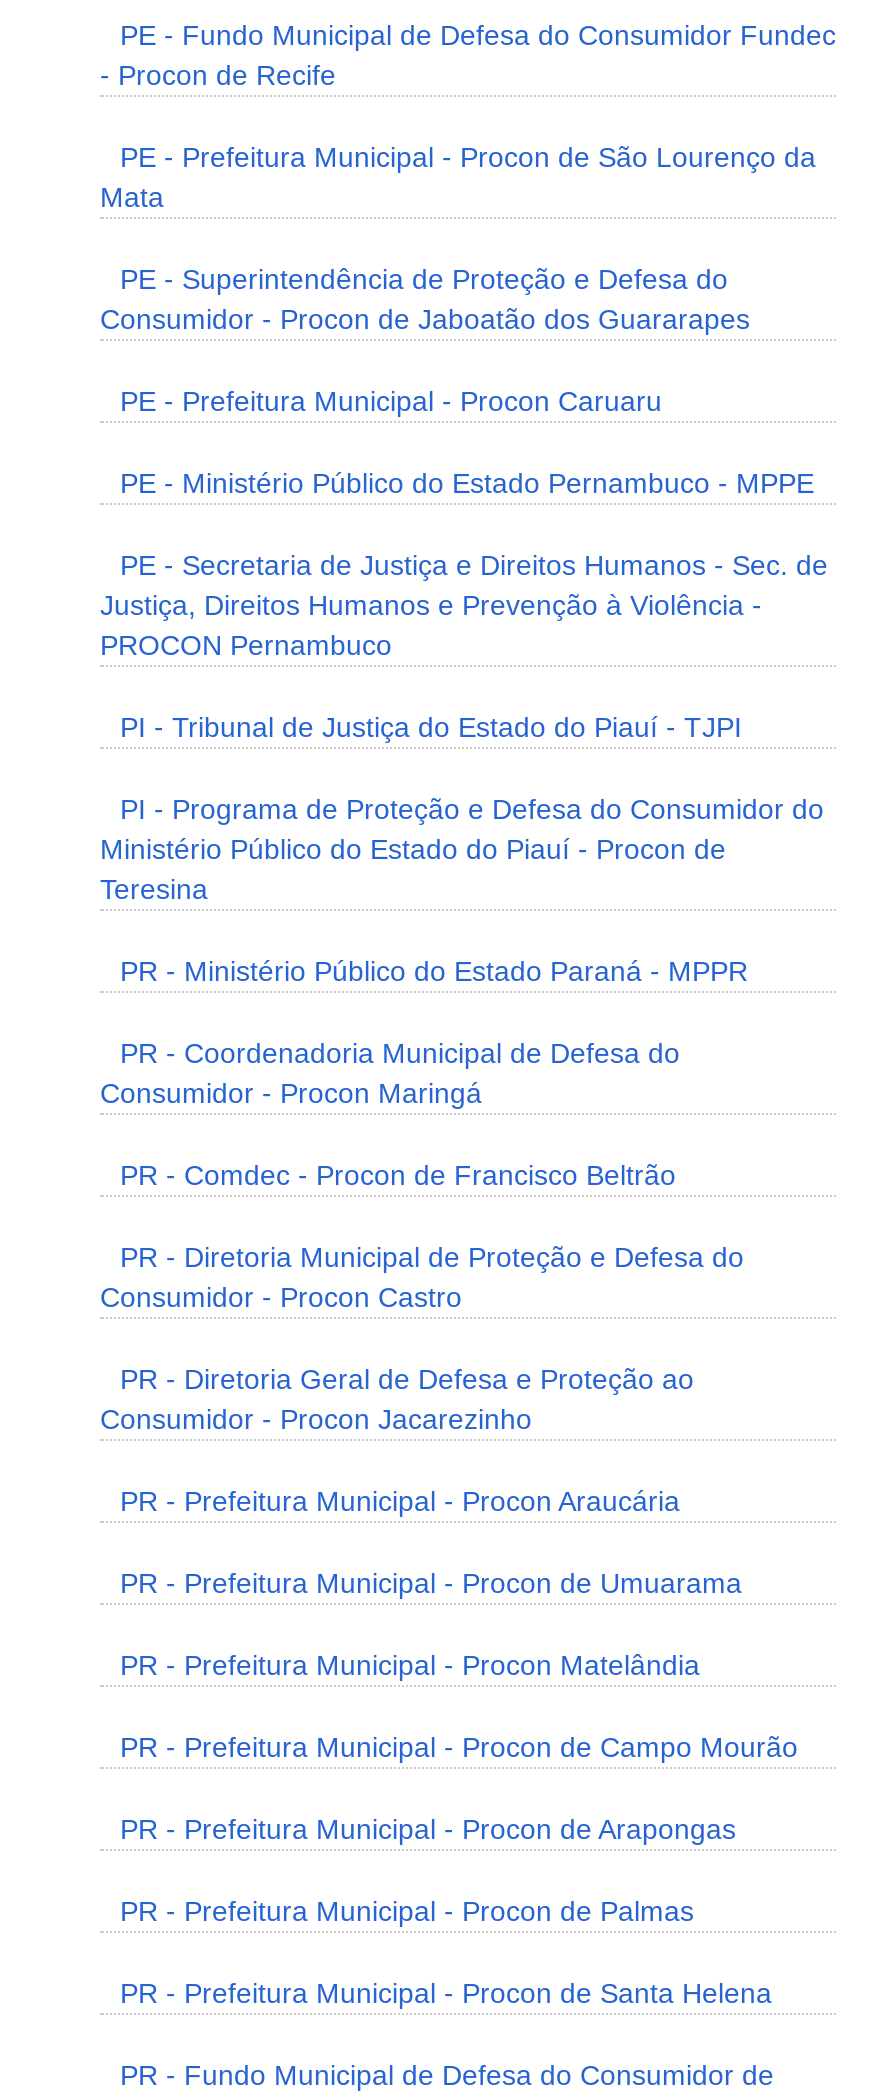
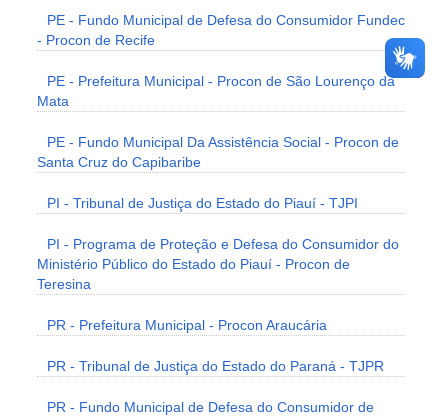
none -> [384,37,426,79] [image]
[100,264,828,662] PE - Superintendência de Proteção e Defesa do | Consumidor - Procon de Jaboatão dos Guararapes | PE - Prefeitura Municipal - Procon Caruaru | PE - Ministério Público do Estado Pernambuco - MPPE | PE - Secretaria de Justiça e Direitos Humanos - Sec. de | Justiça, Direitos Humanos e Prevenção à Violência - | PROCON Pernambuco -> [37,134,399,170] PE - Fundo Municipal Da Assistência Social - Procon de | Santa Cruz do Capibaribe
[100,956,748,1436] PR - Ministério Público do Estado Paraná - MPPR | PR - Coordenadoria Municipal de Defesa do | Consumidor - Procon Maringá | PR - Comdec - Procon de Francisco Beltrão | PR - Diretoria Municipal de Proteção e Defesa do | Consumidor - Procon Castro | PR - Diretoria Geral de Defesa e Proteção ao | Consumidor - Procon Jacarezinho -> none
[120,1568,798,2010] PR - Prefeitura Municipal - Procon de Umuarama | PR - Prefeitura Municipal - Procon Matelândia | PR - Prefeitura Municipal - Procon de Campo Mourão | PR - Prefeitura Municipal - Procon de Arapongas | PR - Prefeitura Municipal - Procon de Palmas | PR - Prefeitura Municipal - Procon de Santa Helena -> [47,358,384,374] PR - Tribunal de Justiça do Estado do Paraná - TJPR

